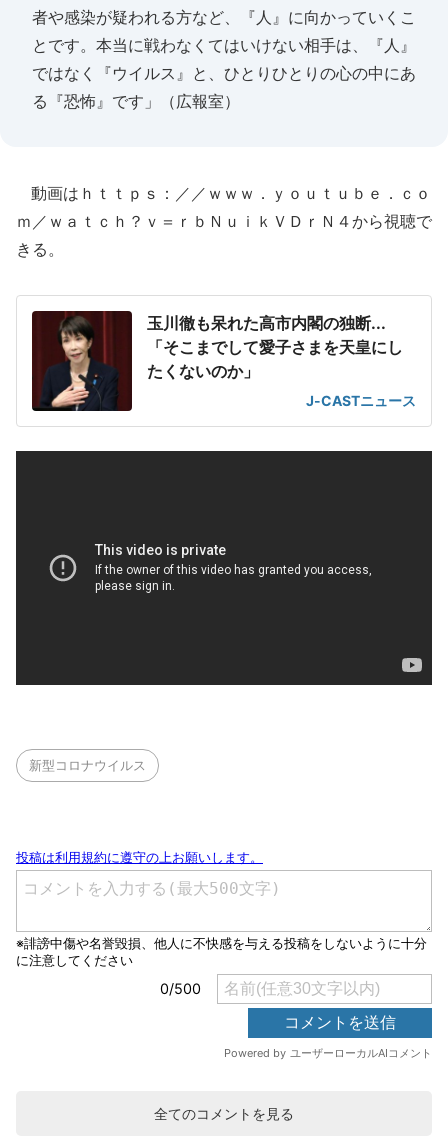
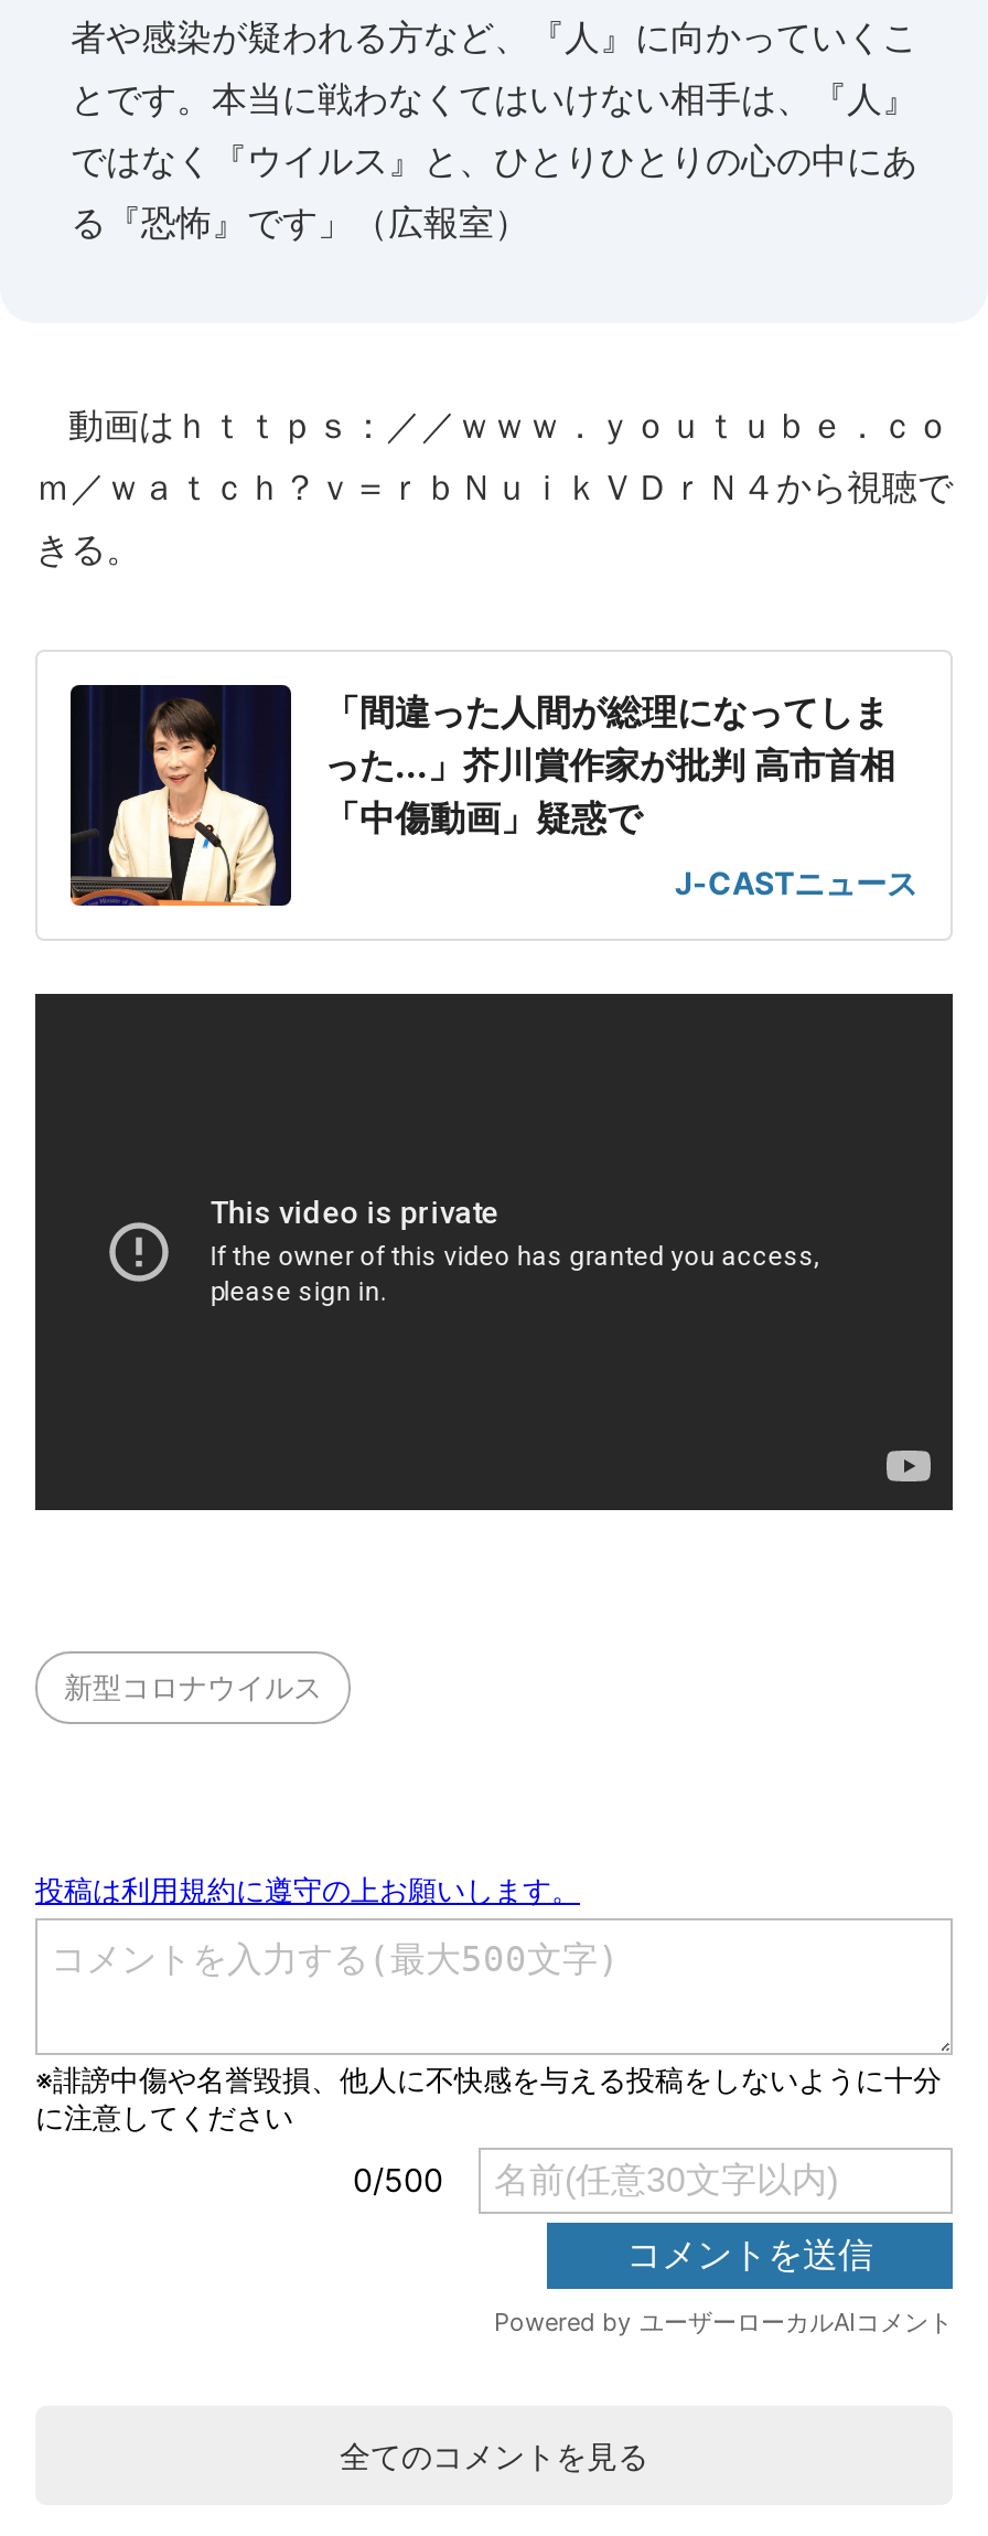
[32,311,403,412] [image] | 玉川徹も呆れた高市内閣の独断... | 「そこまでして愛子さまを天皇にし | たくないのか」 -> [71,685,895,908] [image] | 「間違った人間が総理になってしま | った...」芥川賞作家が批判 高市首相 | 「中傷動画」疑惑で

